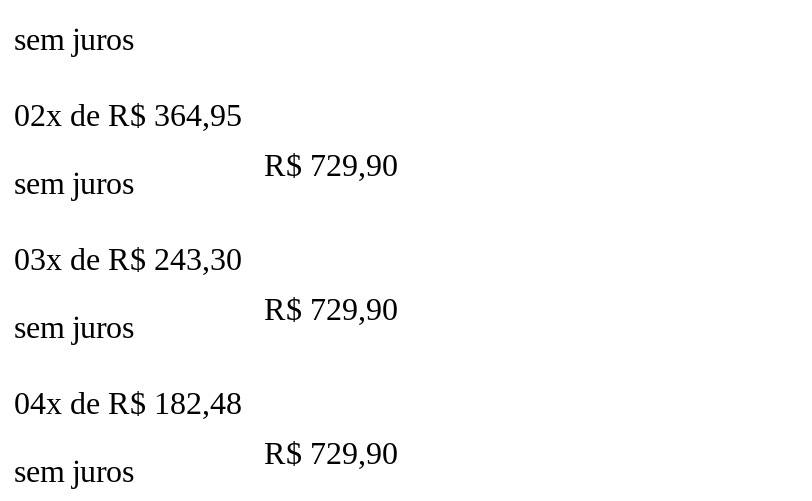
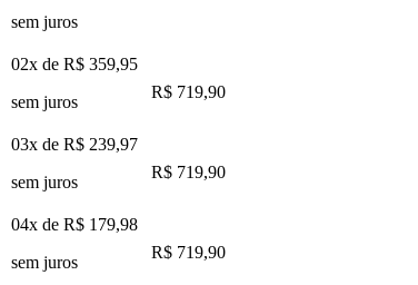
[14,97,242,131] 02x de R$ 364,95 -> [11,54,138,73] 02x de R$ 359,95
[264,147,398,181] R$ 729,90 -> [151,82,226,101] R$ 719,90
[14,241,242,275] 03x de R$ 243,30 -> [11,134,138,153] 03x de R$ 239,97
[264,291,398,325] R$ 729,90 -> [151,162,226,181] R$ 719,90
[14,385,242,419] 04x de R$ 182,48 -> [11,215,138,233] 04x de R$ 179,98
[264,435,398,469] R$ 729,90 -> [151,242,226,261] R$ 719,90

